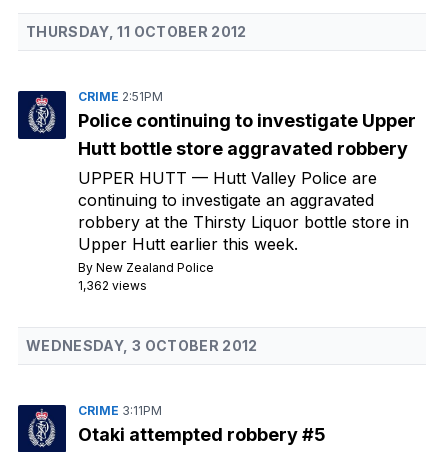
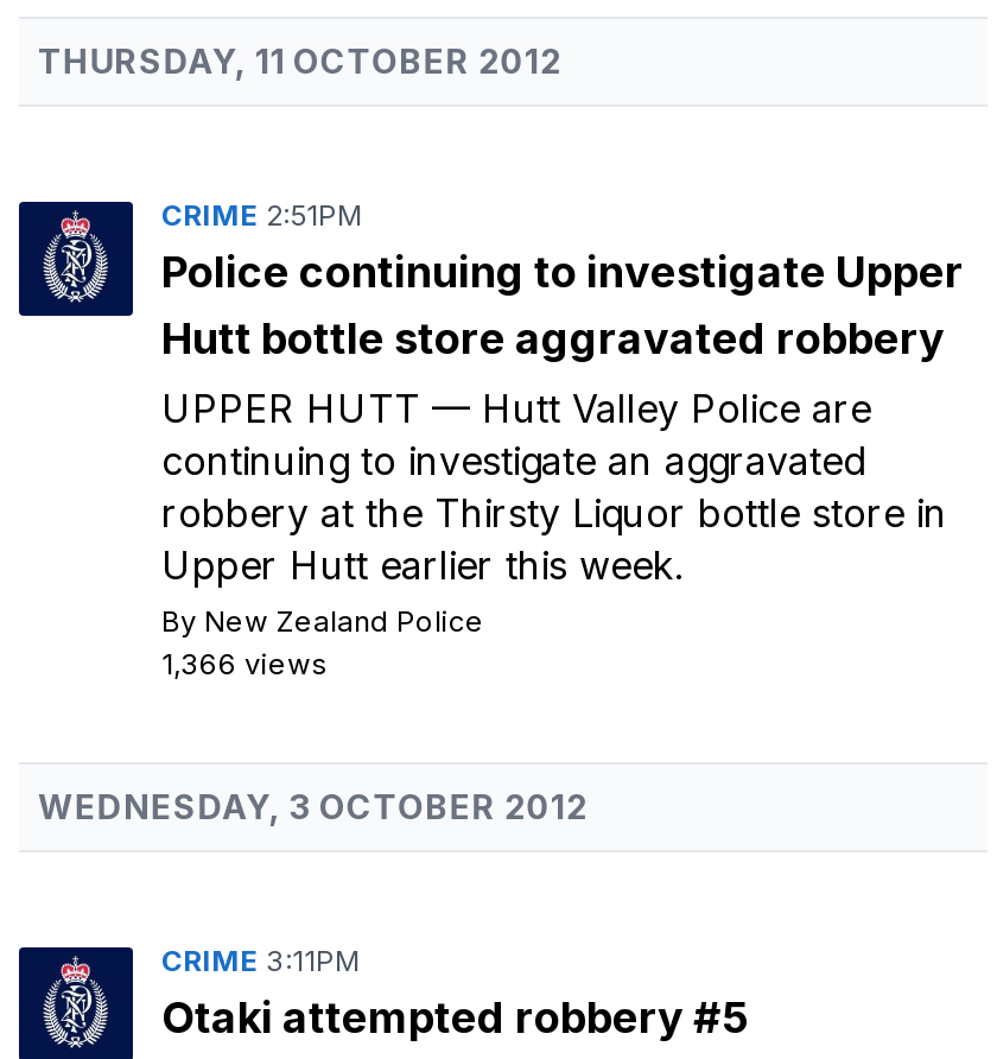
[78,278,147,293] 1,362 views -> [161,646,328,681] 1,366 views

